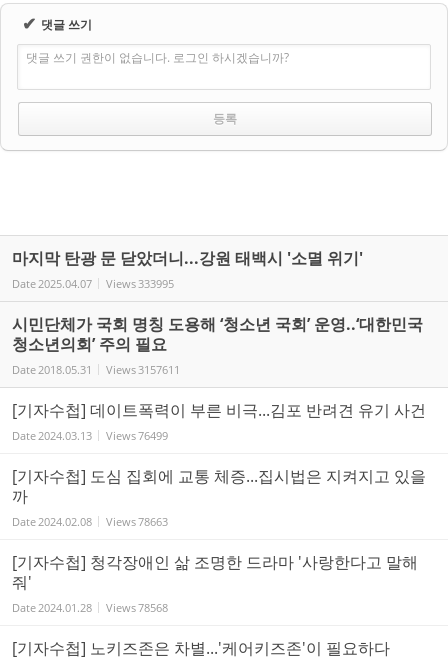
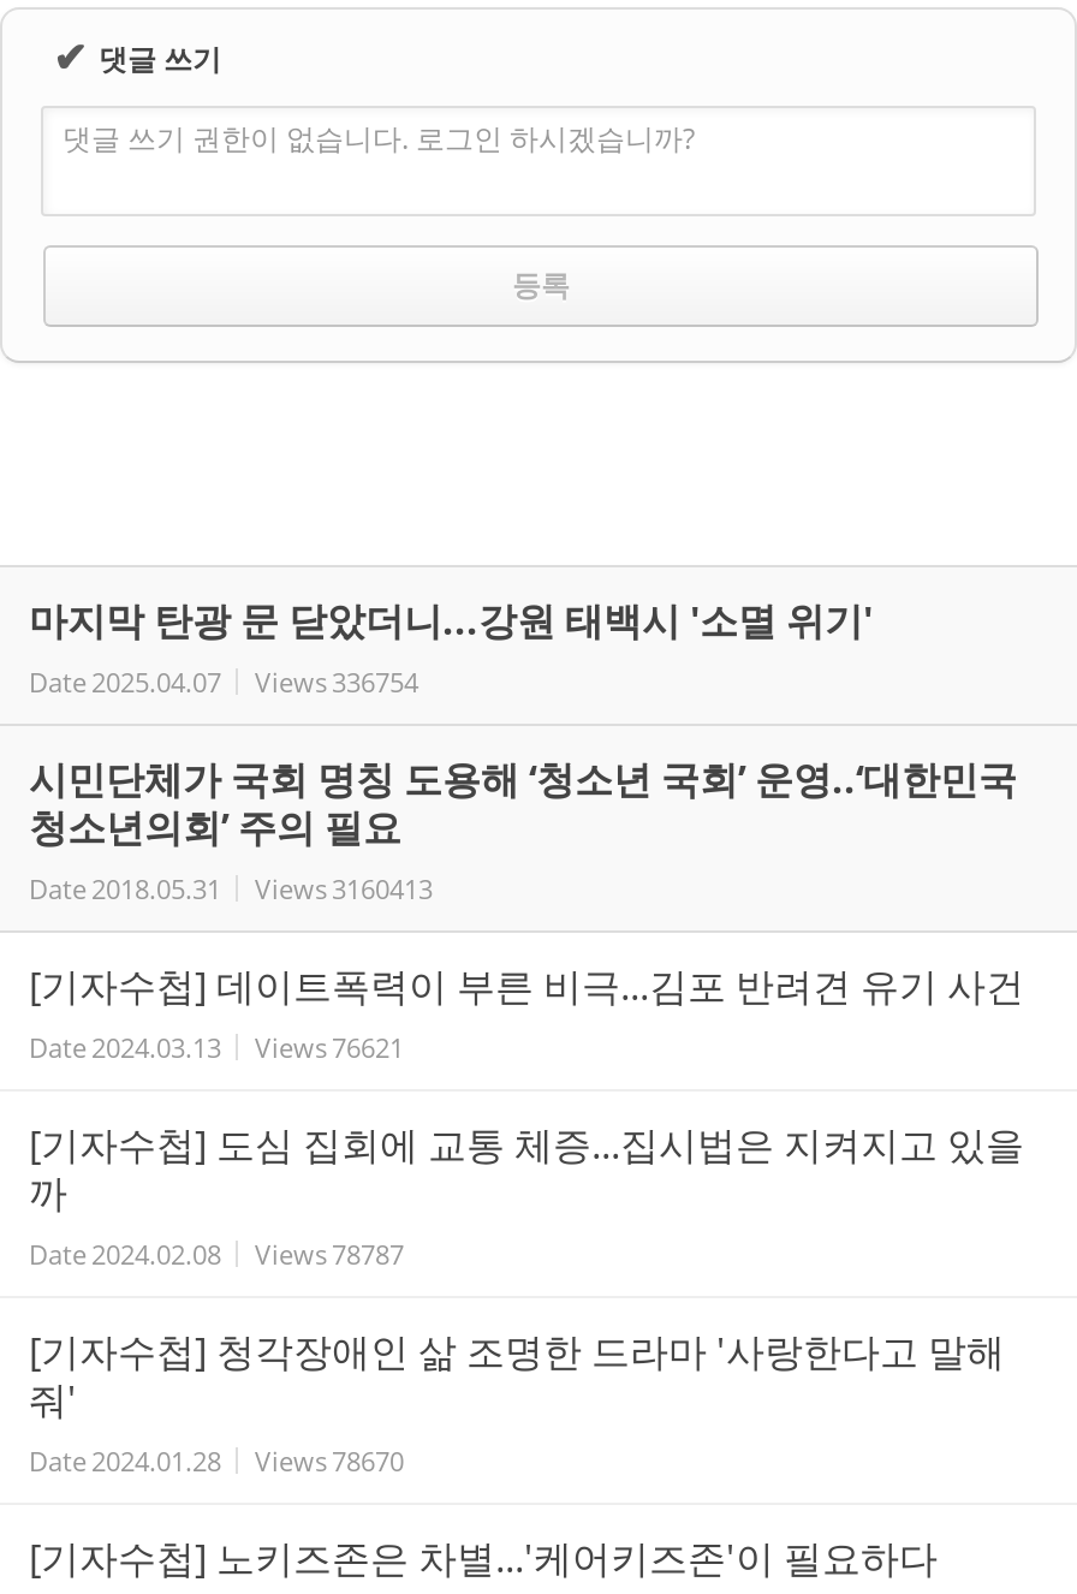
[12,276,174,291] Date 2025.04.07 Views 333995 -> [29,664,418,700] Date 2025.04.07 Views 336754
[12,362,180,377] Date 2018.05.31 Views 3157611 -> [29,871,433,907] Date 2018.05.31 Views 3160413
[12,428,168,443] Date 2024.03.13 Views 76499 -> [29,1029,404,1065] Date 2024.03.13 Views 76621
[12,514,168,529] Date 2024.02.08 Views 78663 -> [29,1236,404,1272] Date 2024.02.08 Views 78787
[12,600,168,615] Date 2024.01.28 Views 78568 -> [29,1443,404,1479] Date 2024.01.28 Views 78670

